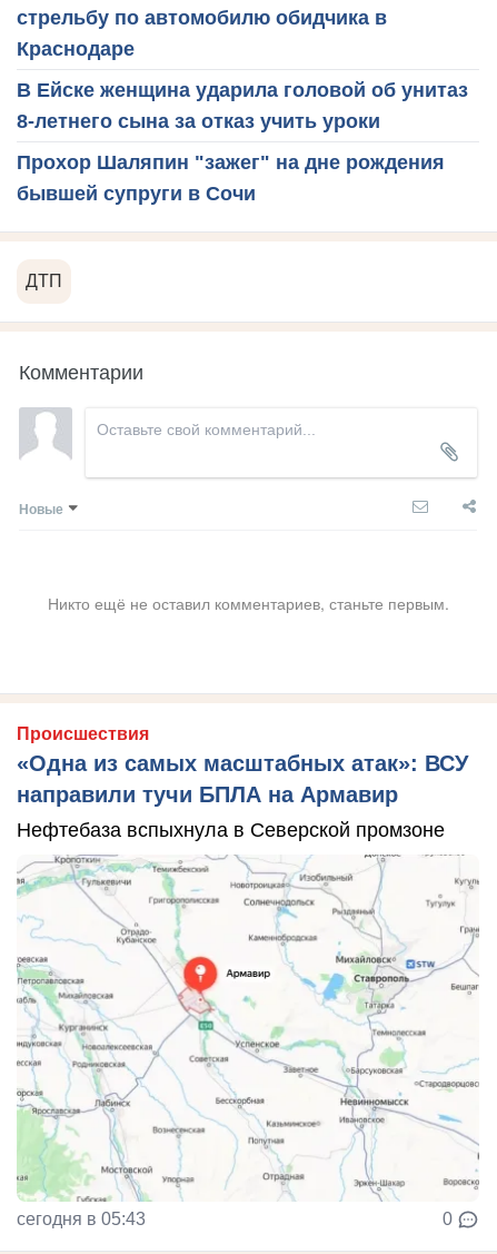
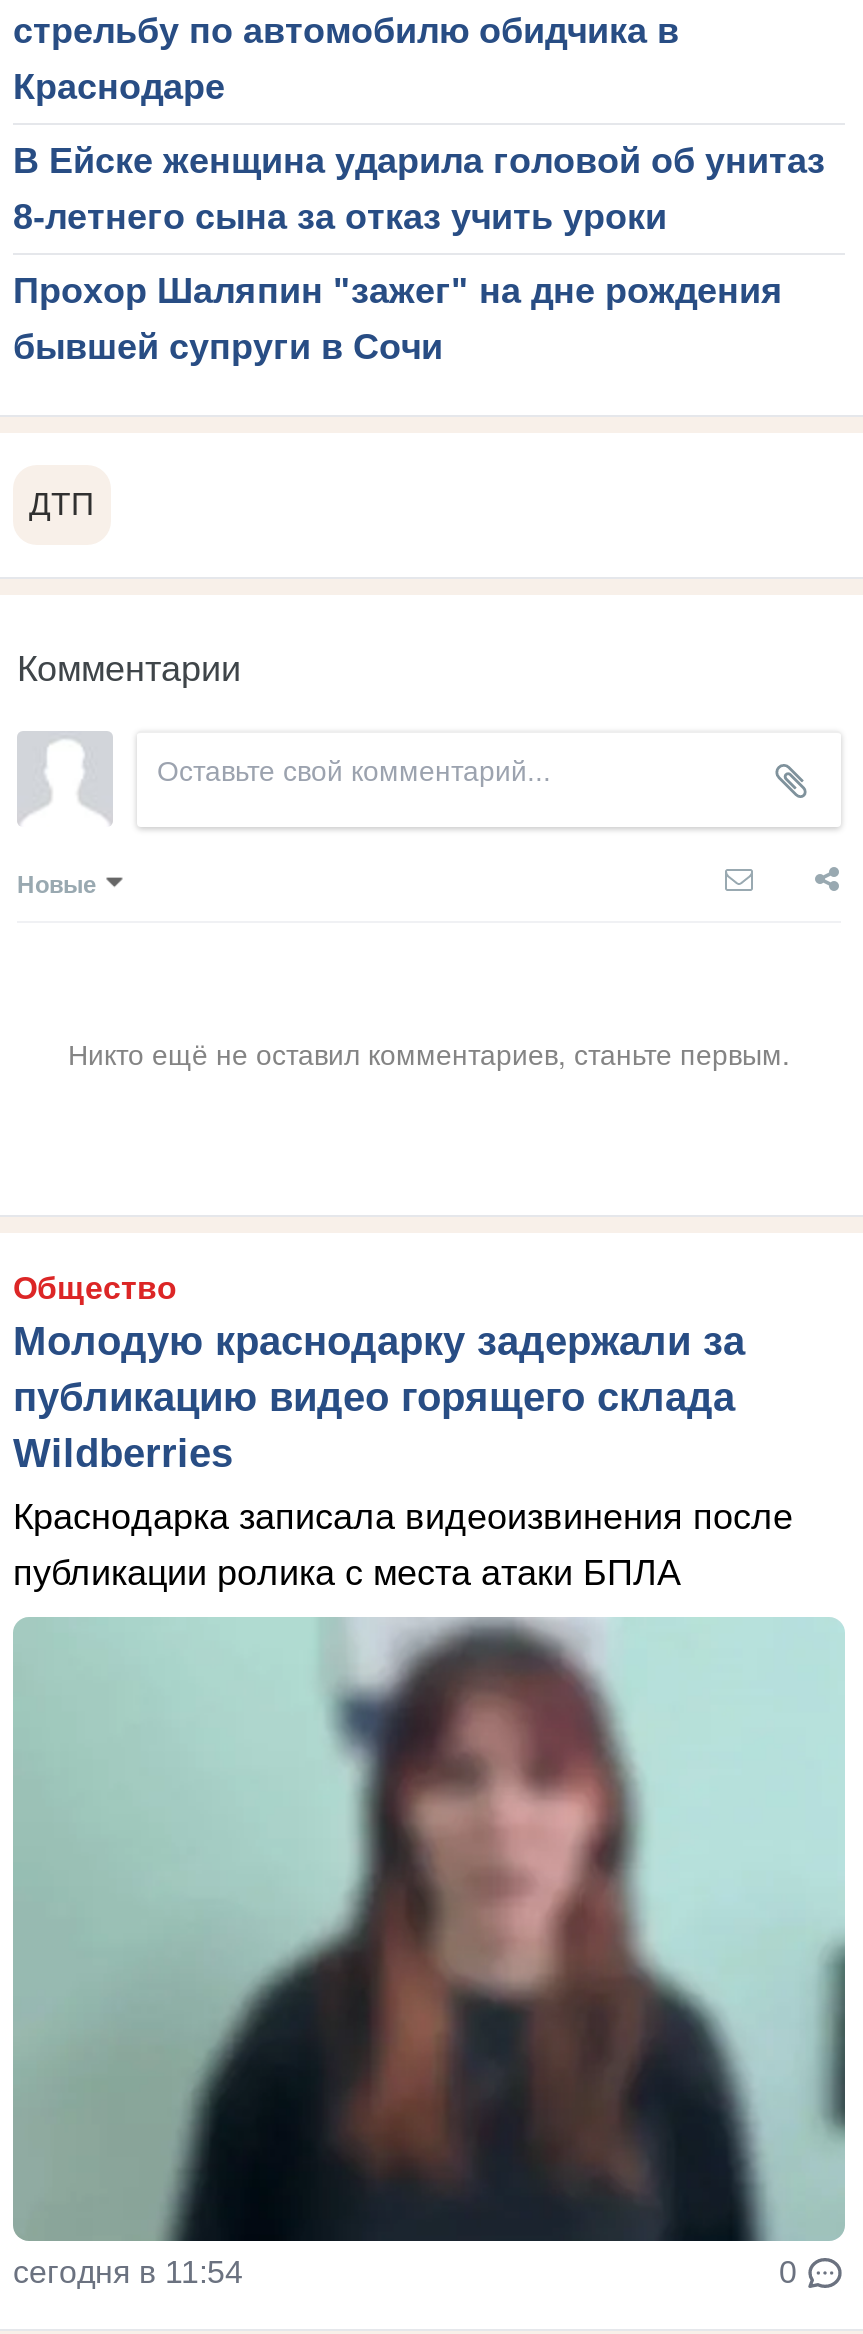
[17,724,468,806] Происшествия | «Одна из самых масштабных атак»: ВСУ | направили тучи БПЛА на Армавир -> [13,1271,745,1475] Общество | Молодую краснодарку задержали за | публикацию видео горящего склада | Wildberries
[17,819,445,841] Нефтебаза вспыхнула в Северской промзоне -> [13,1497,793,1593] Краснодарка записала видеоизвинения после | публикации ролика с места атаки БПЛА
[17,878,480,1228] [image] | сегодня в 05:43 -> [13,1617,847,2289] [image] | сегодня в 11:54

